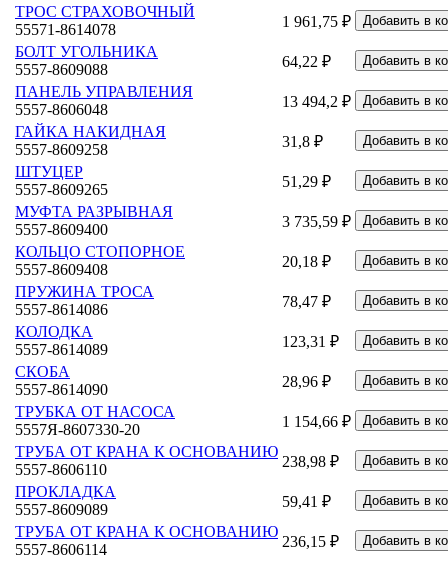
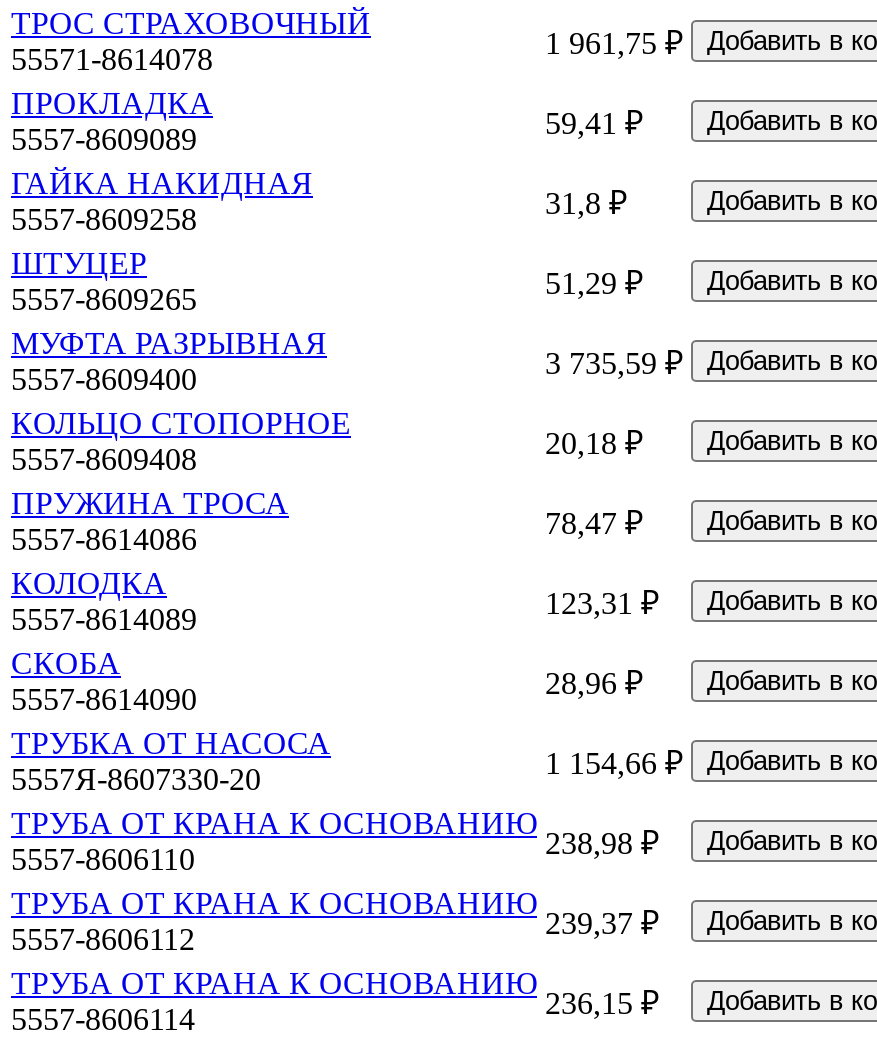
[15,43,351,118] БОЛТ УГОЛЬНИКА | 5557-8609088 | 64,22 ₽ | ПАНЕЛЬ УПРАВЛЕНИЯ | 5557-8606048 | 13 494,2 ₽ -> [11,87,643,157] ПРОКЛАДКА | 5557-8609089 | 59,41 ₽
[15,483,331,518] ПРОКЛАДКА | 5557-8609089 | 59,41 ₽ -> [11,887,659,957] ТРУБА ОТ КРАНА К ОСНОВАНИЮ | 5557-8606112 | 239,37 ₽

